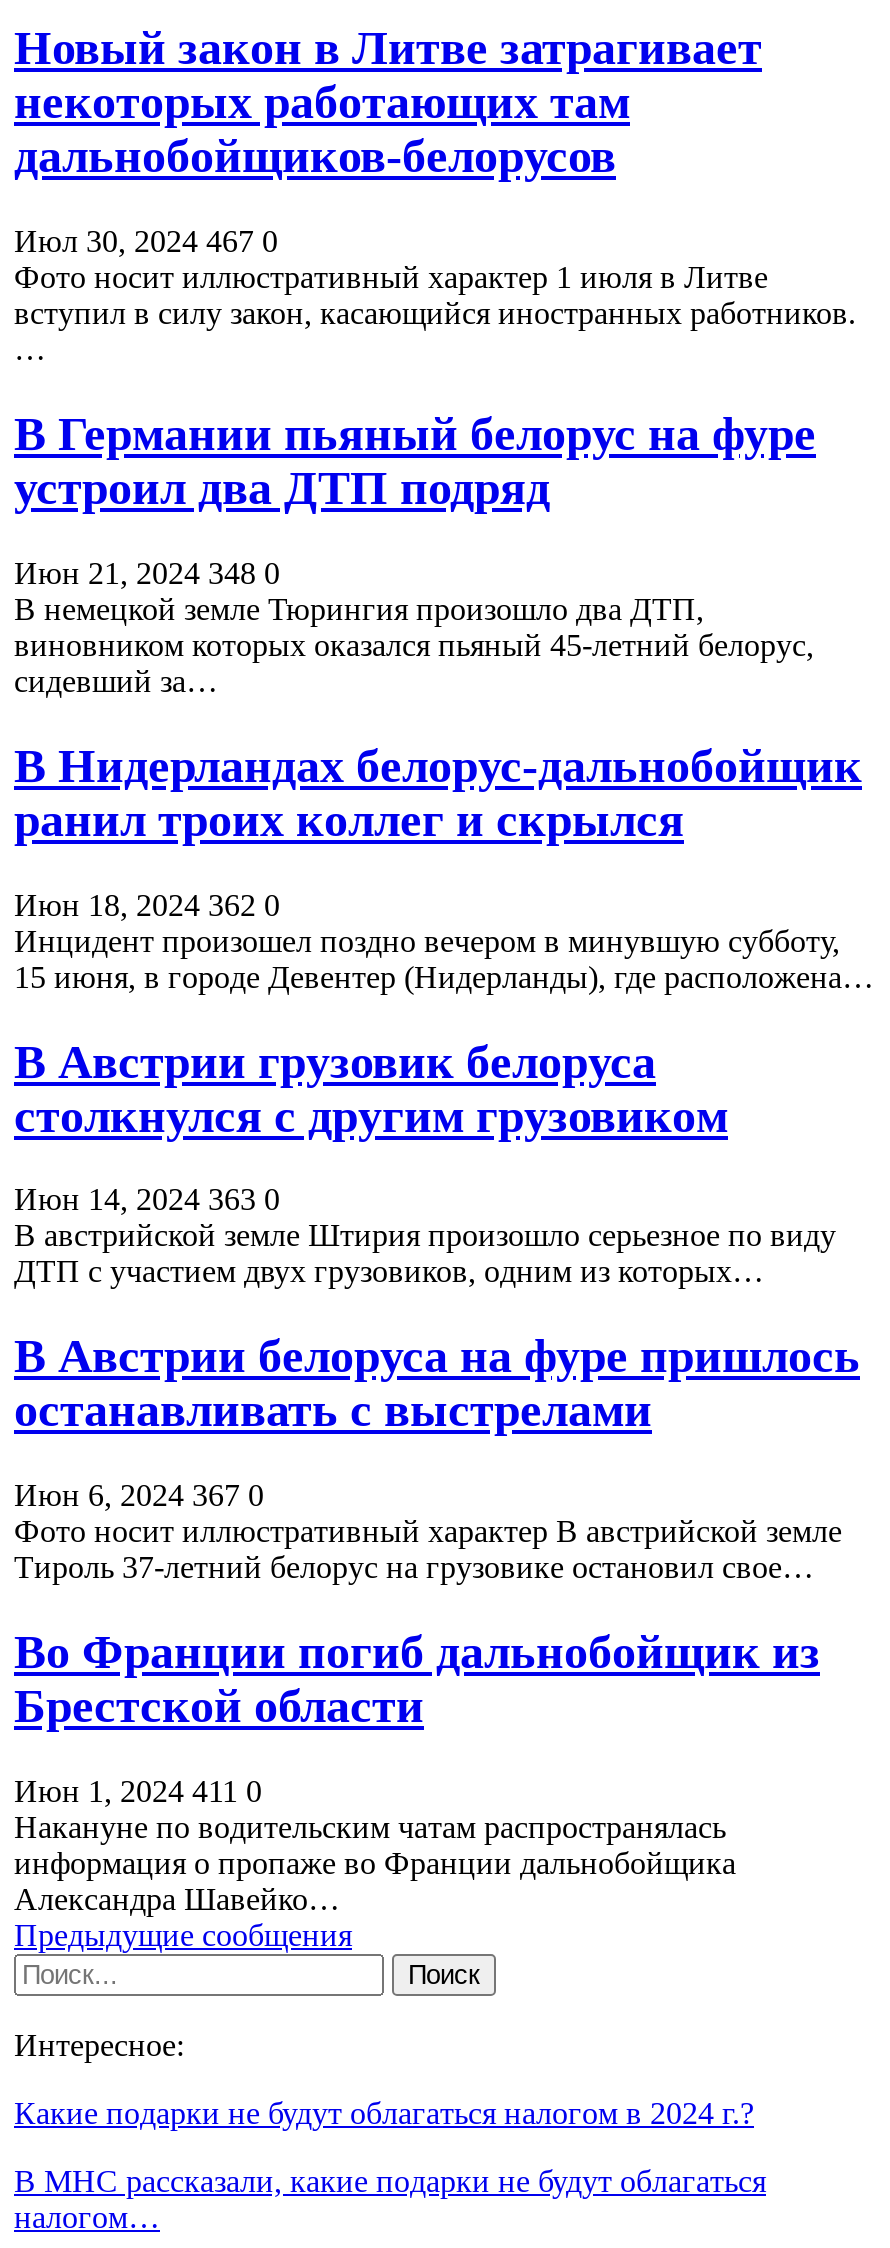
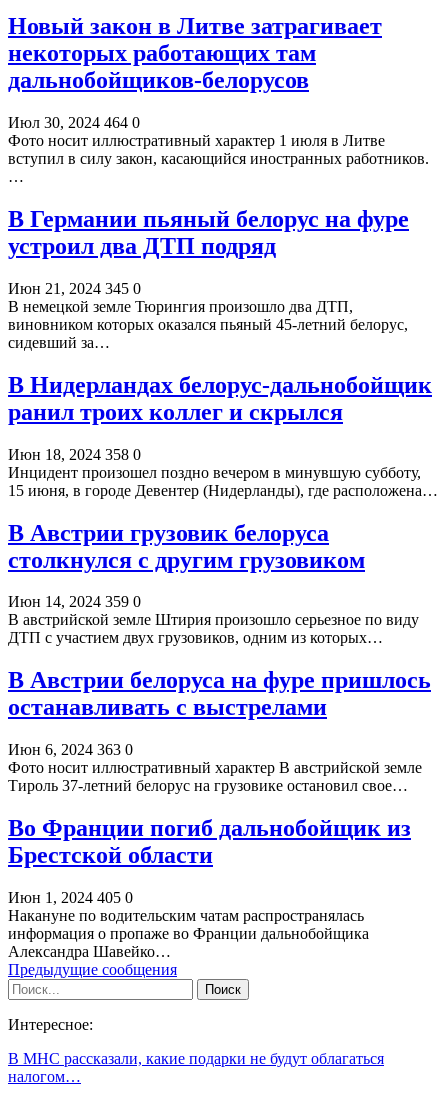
[14,224,278,258] Июл 30, 2024 467 0 -> [8,114,140,131] Июл 30, 2024 464 0
[14,556,280,590] Июн 21, 2024 348 0 -> [8,280,141,297] Июн 21, 2024 345 0
[14,887,280,921] Июн 18, 2024 362 0 -> [8,446,141,463] Июн 18, 2024 358 0
[14,1183,280,1217] Июн 14, 2024 363 0 -> [8,593,141,610] Июн 14, 2024 359 0
[14,1478,264,1512] Июн 6, 2024 367 0 -> [8,741,133,758] Июн 6, 2024 363 0
[14,1774,262,1808] Июн 1, 2024 411 0 -> [8,889,133,906] Июн 1, 2024 405 0
[14,2096,754,2130] Какие подарки не будут облагаться налогом в 2024 г.? -> none

